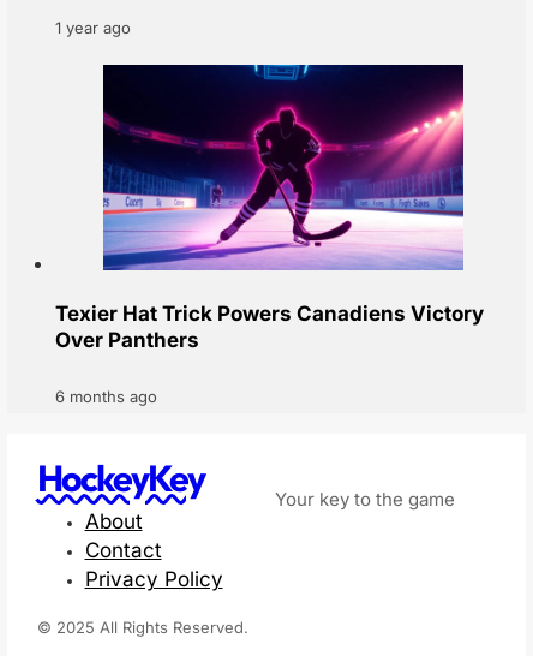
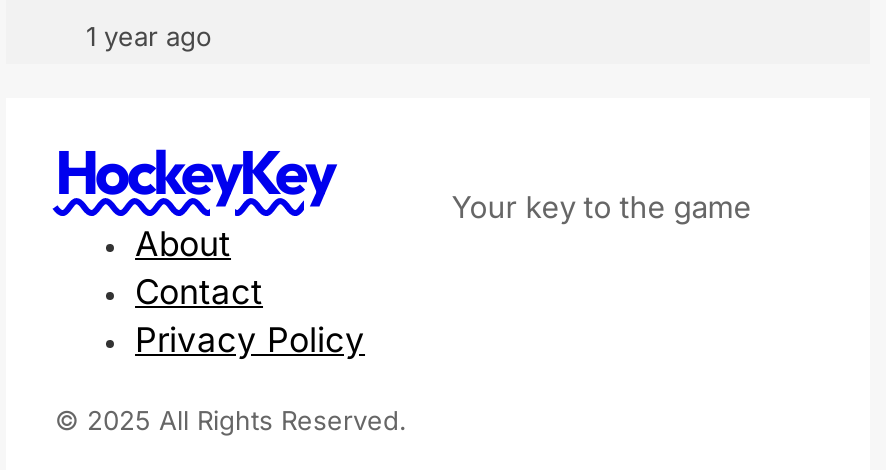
[55,64,484,406] [image] | Texier Hat Trick Powers Canadiens Victory | Over Panthers | 6 months ago -> none

